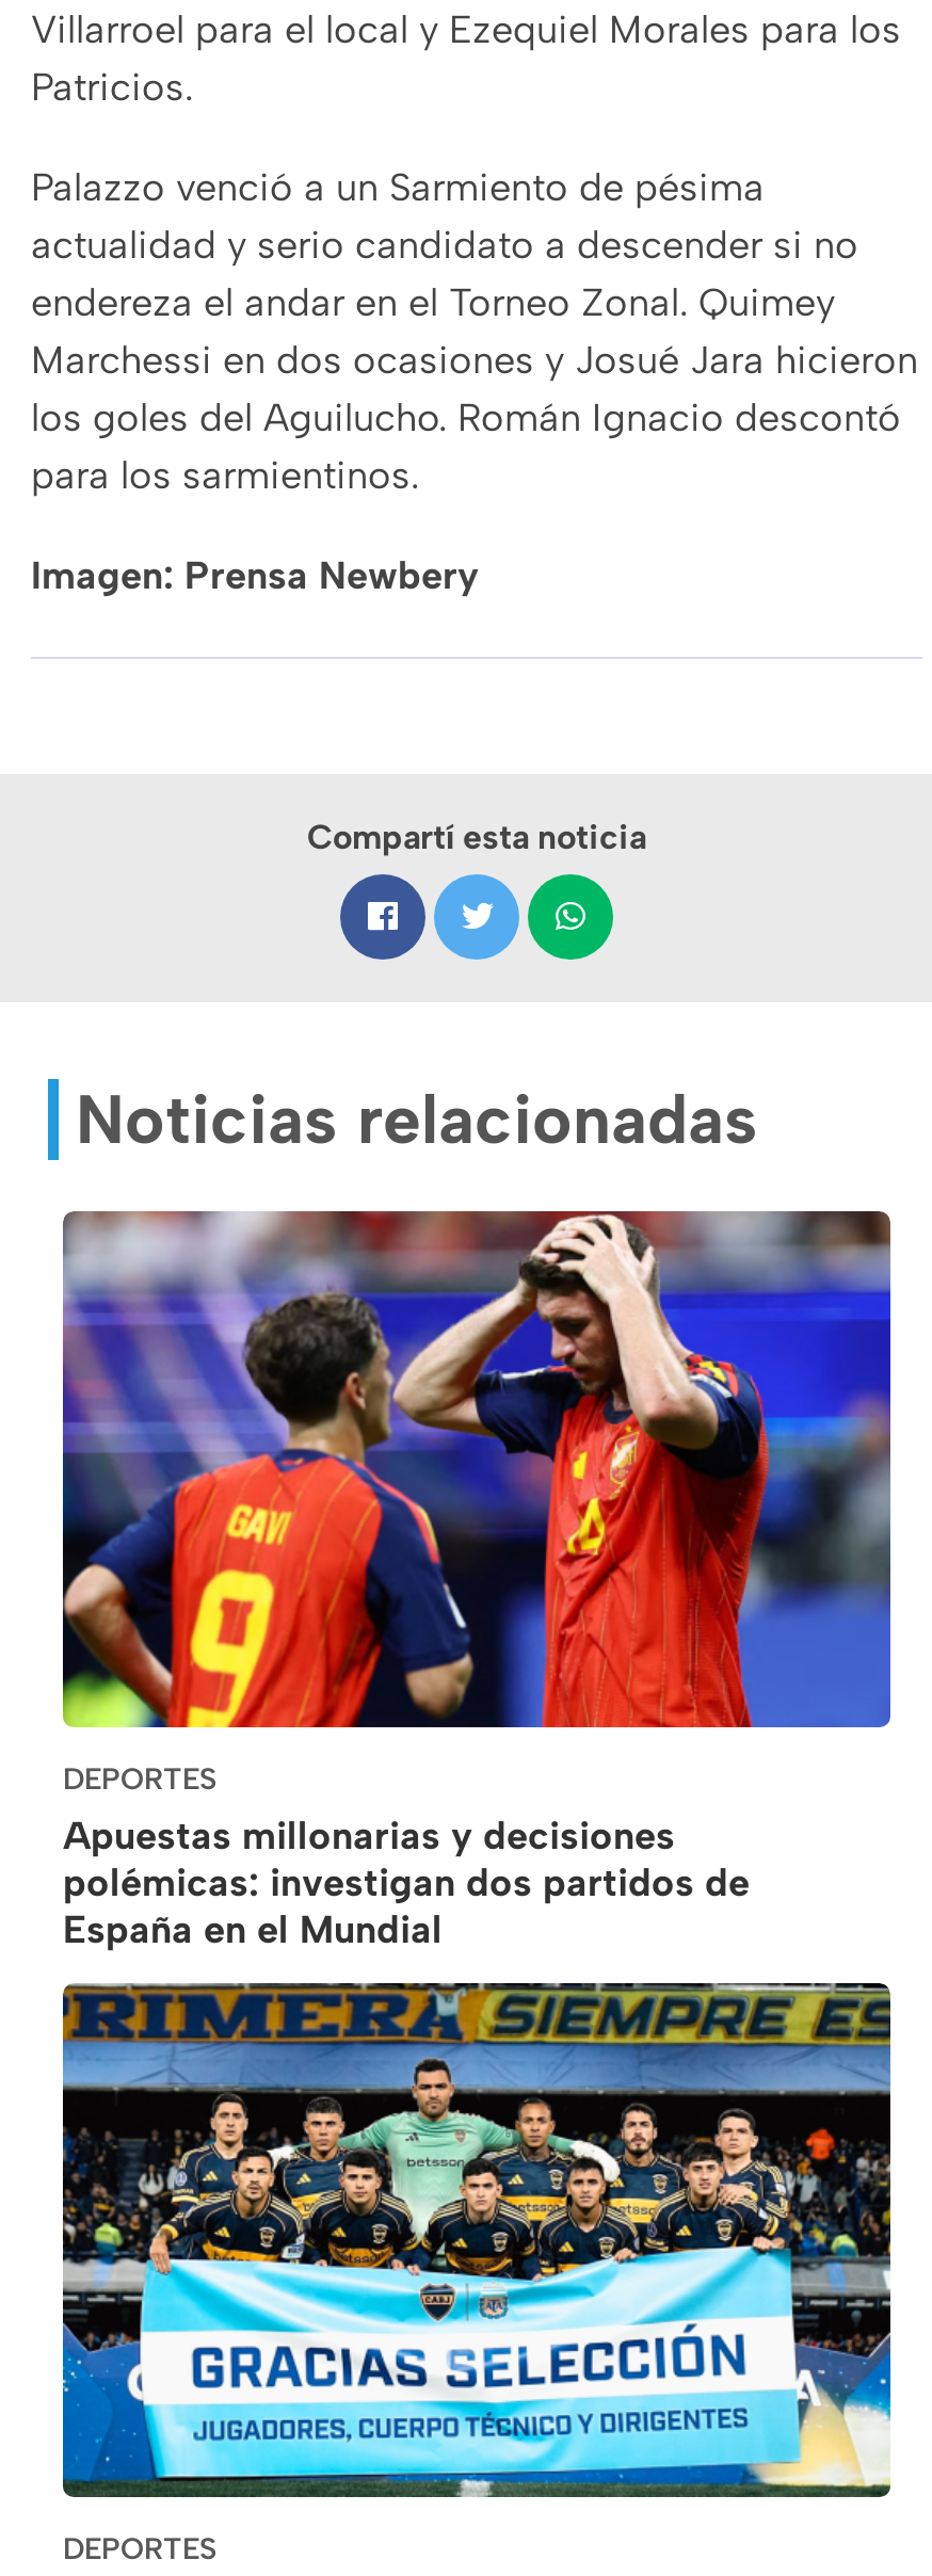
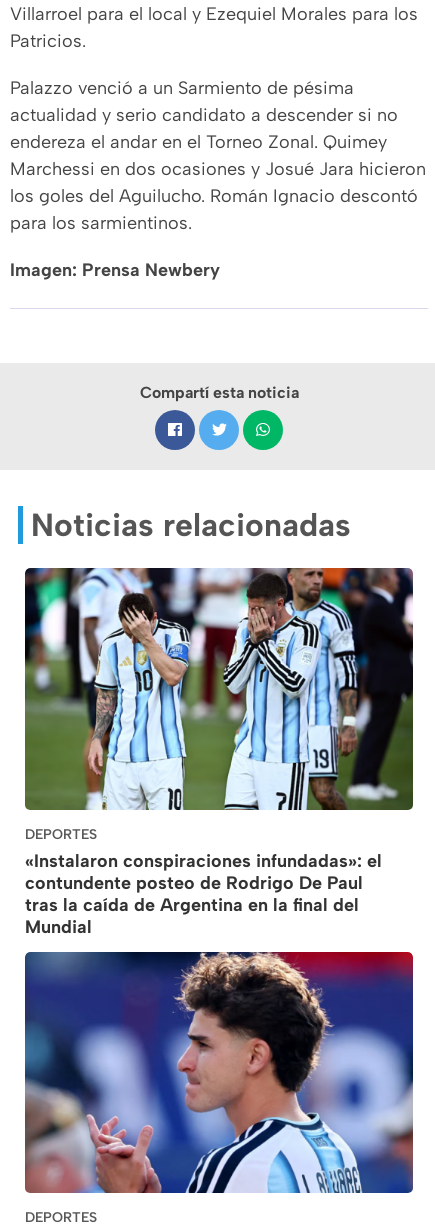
[61,1209,893,1953] [image] | Apuestas millonarias y decisiones | polémicas: investigan dos partidos de | España en el Mundial -> [24,567,414,938] [image] | «Instalaron conspiraciones infundadas»: el | contundente posteo de Rodrigo De Paul | tras la caída de Argentina en la final del | Mundial
[61,1981,893,2499] [image] -> [24,951,414,1194] [image]

